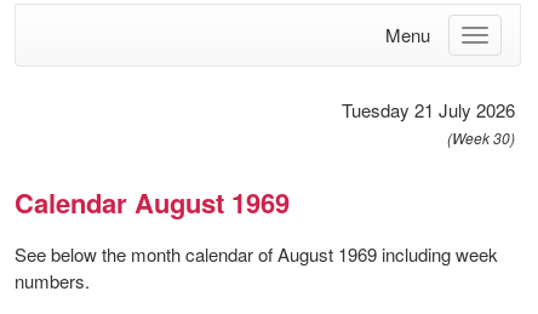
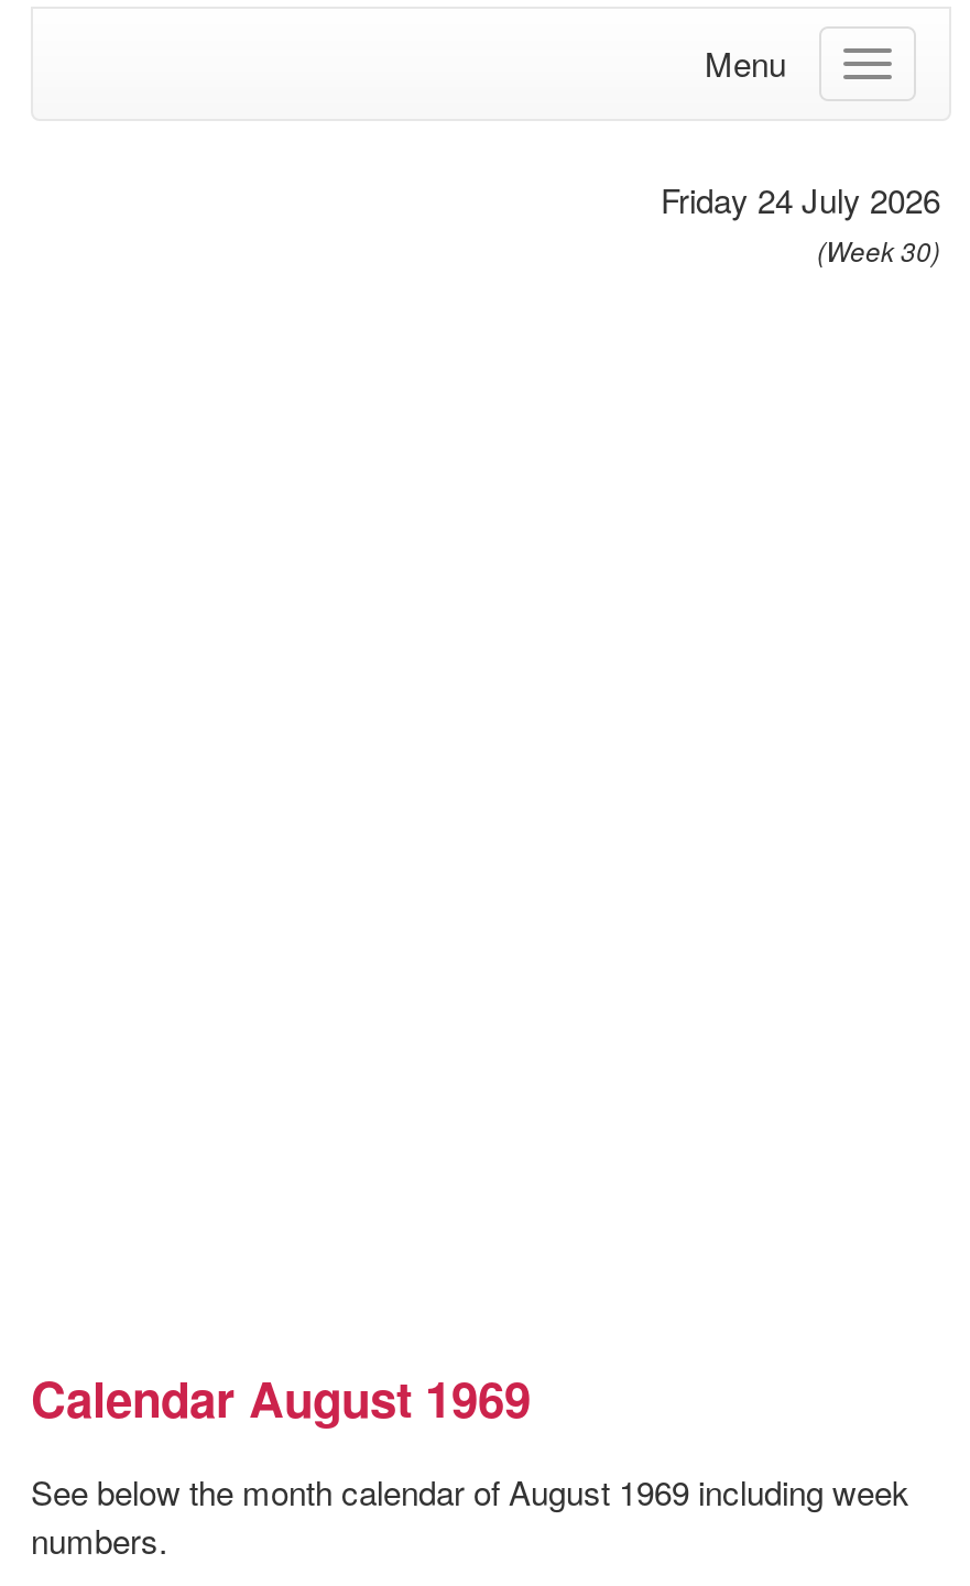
[342,97,515,122] Tuesday 21 July 2026 -> [661,176,940,222] Friday 24 July 2026

